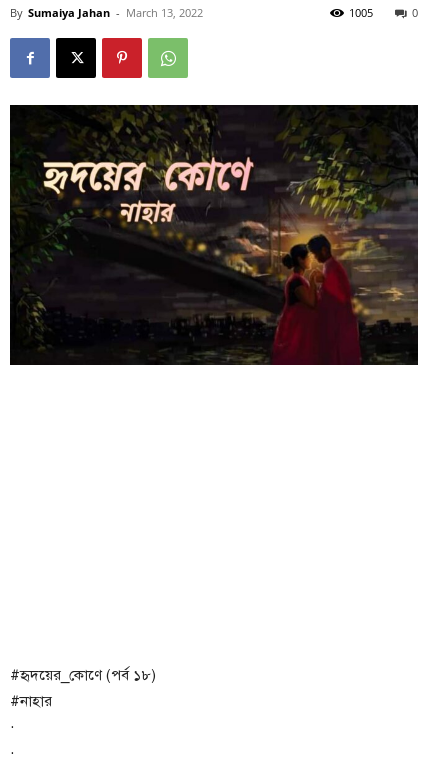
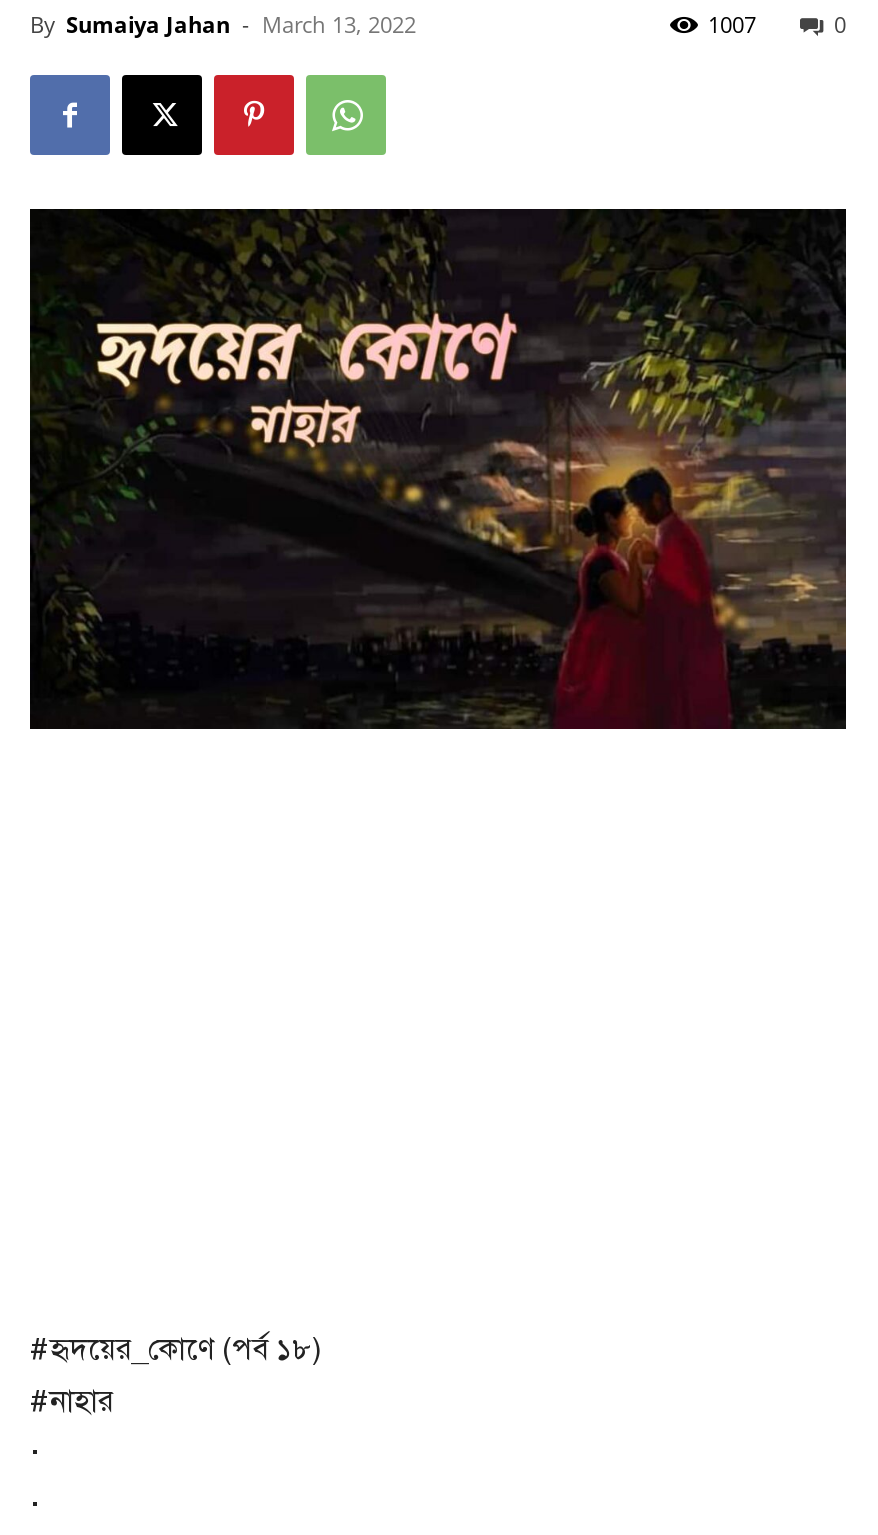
[349,5,373,20] 1005 -> [708,9,756,39] 1007

